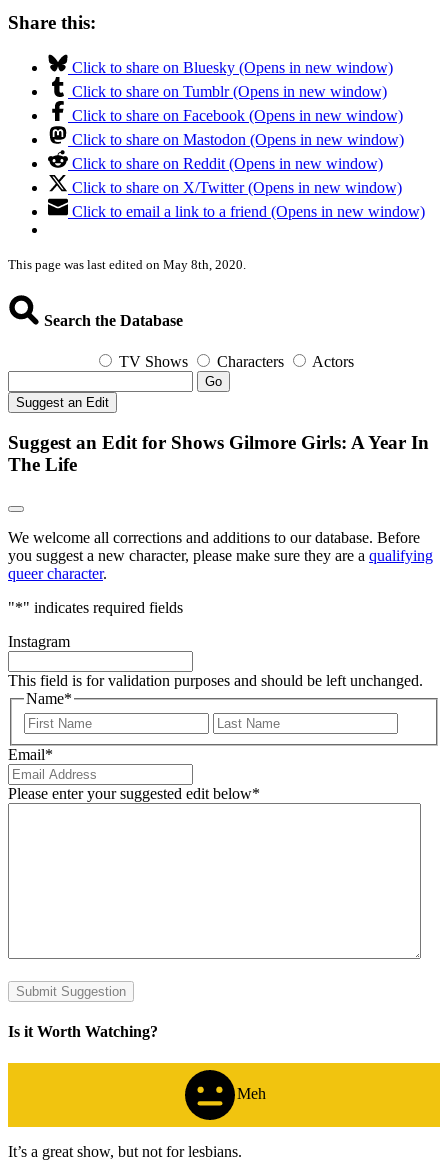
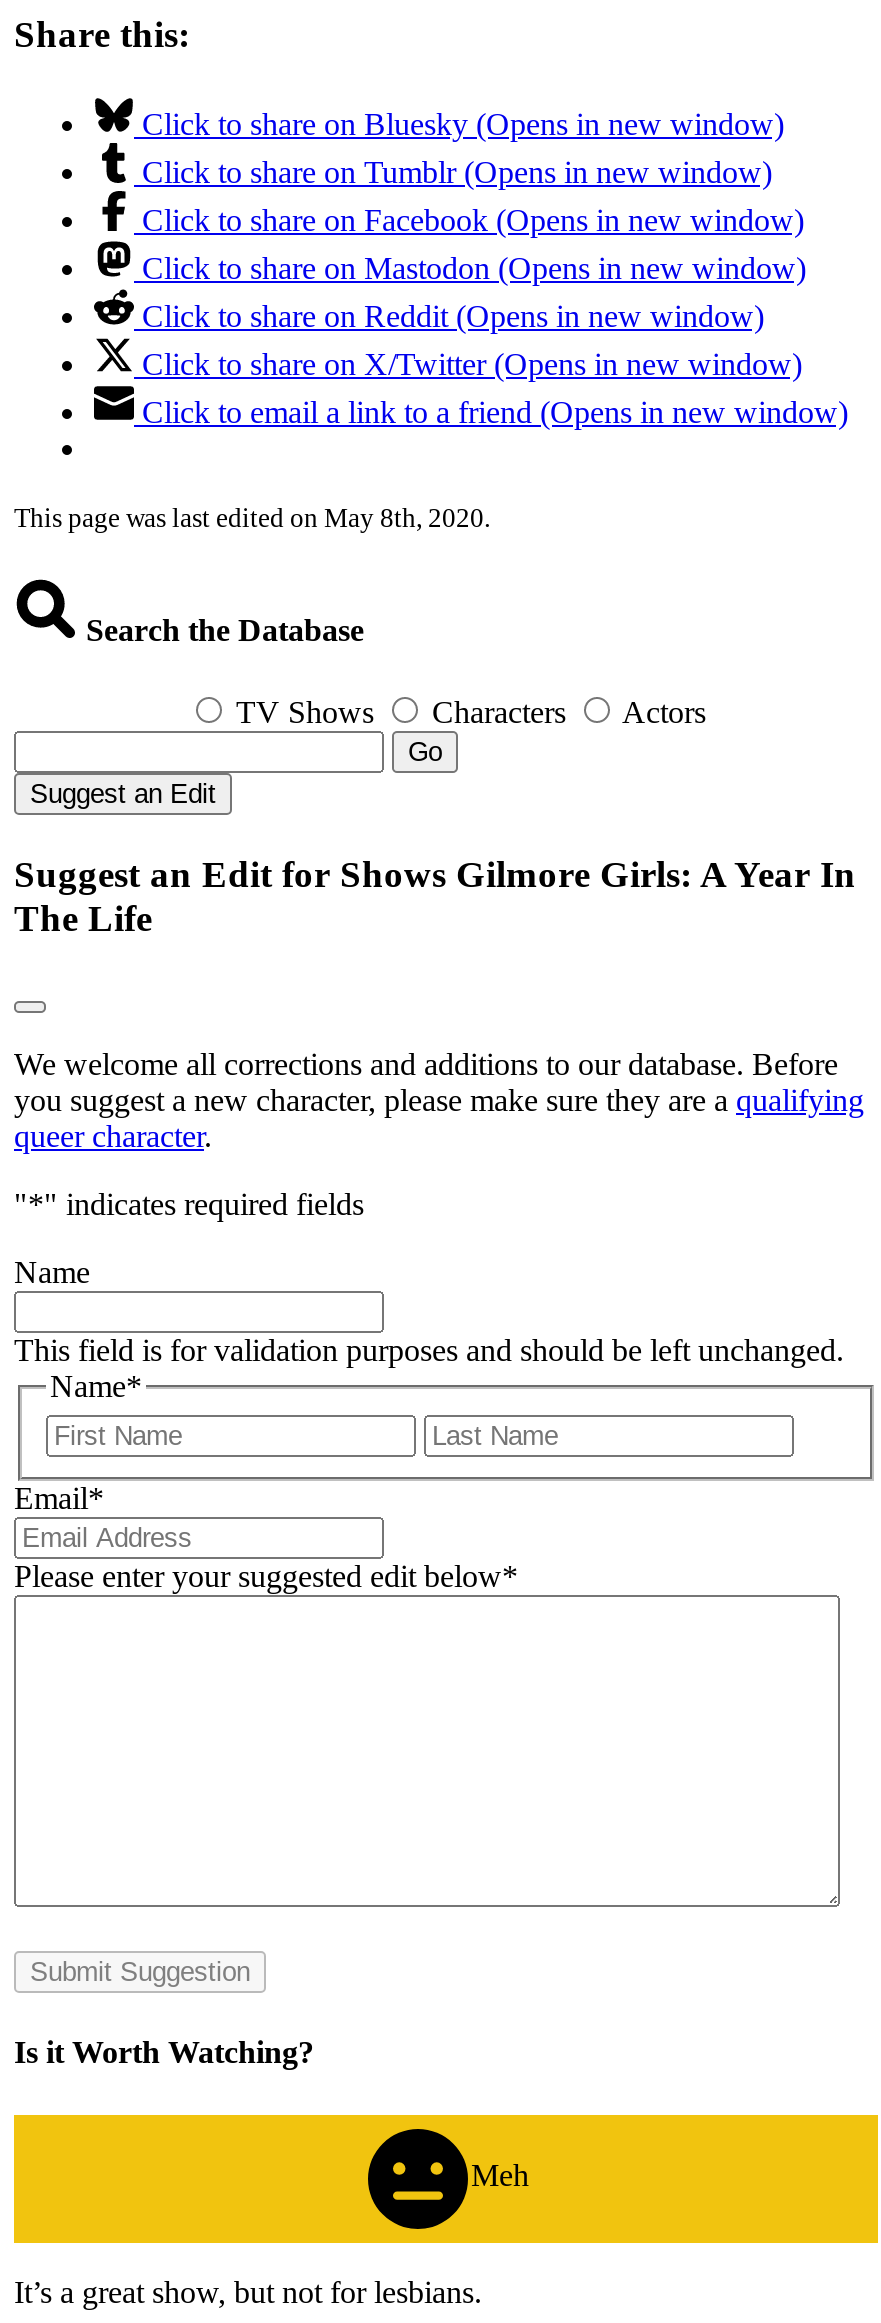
[8,632,70,649] Instagram -> [14,1254,90,1288] Name

